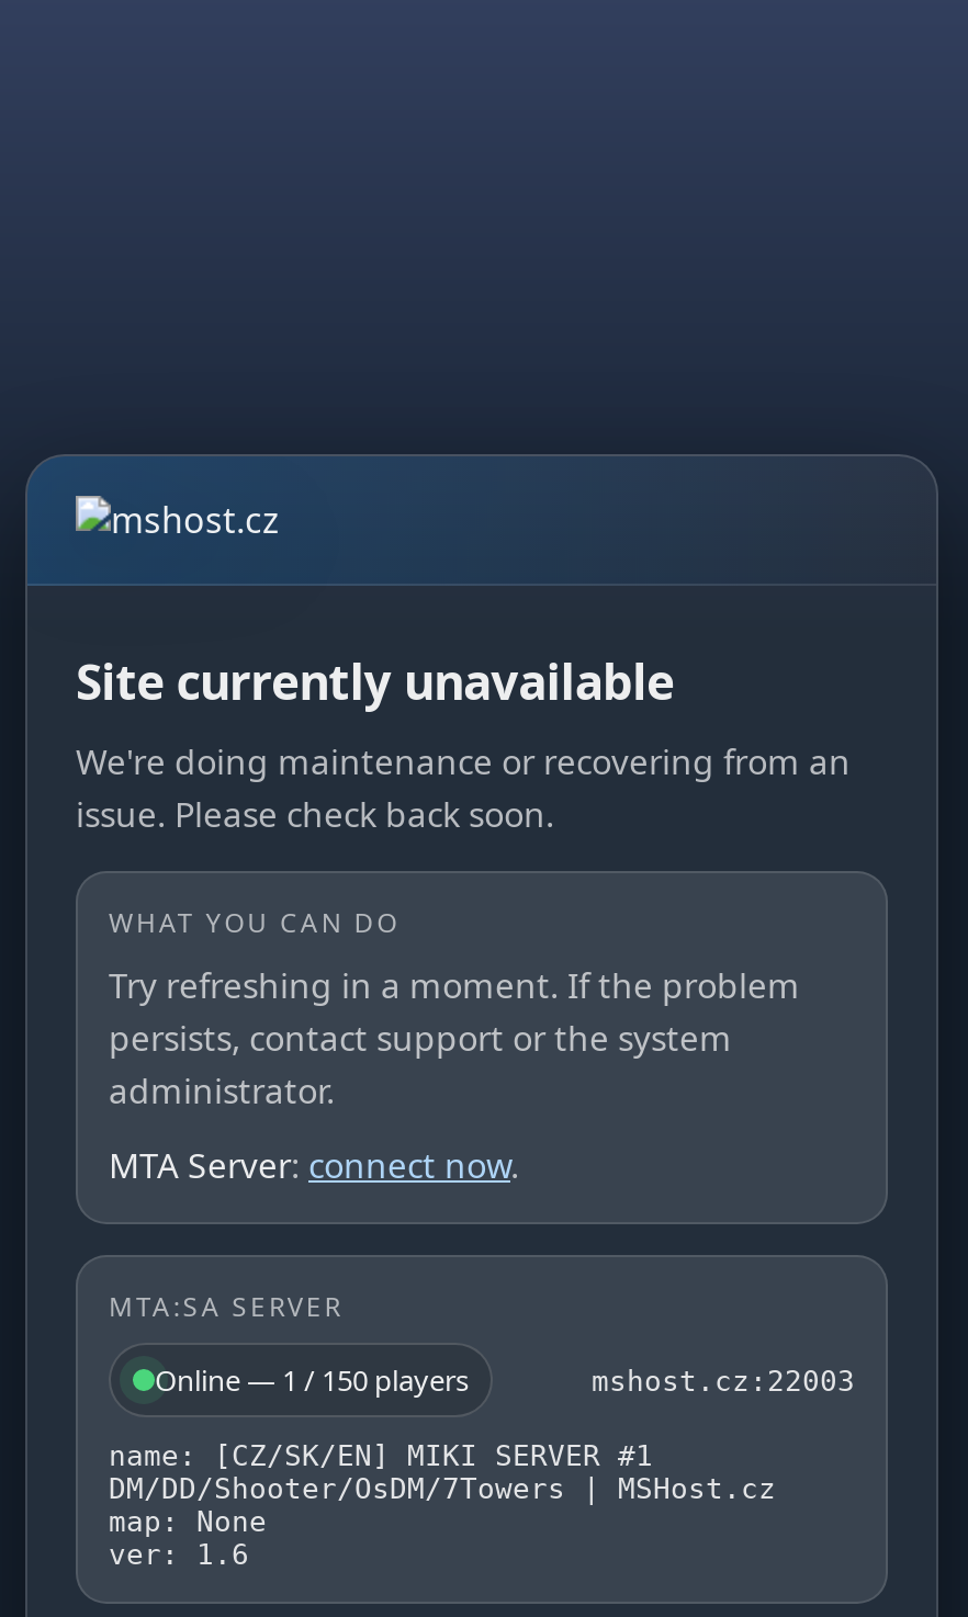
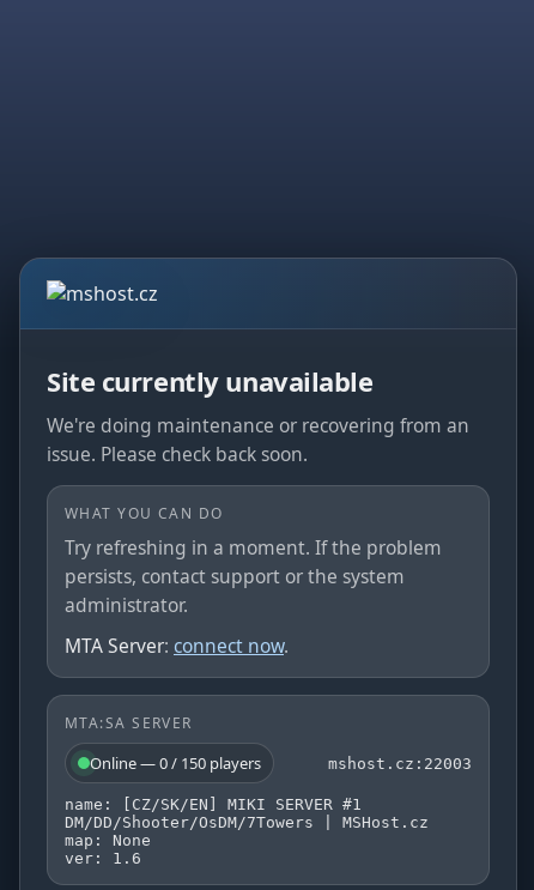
[155,1360,469,1400] Online — 1 / 150 players -> [90,752,261,774] Online — 0 / 150 players

